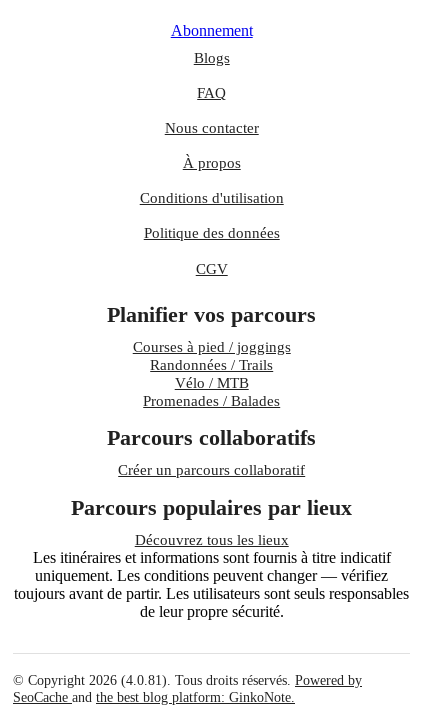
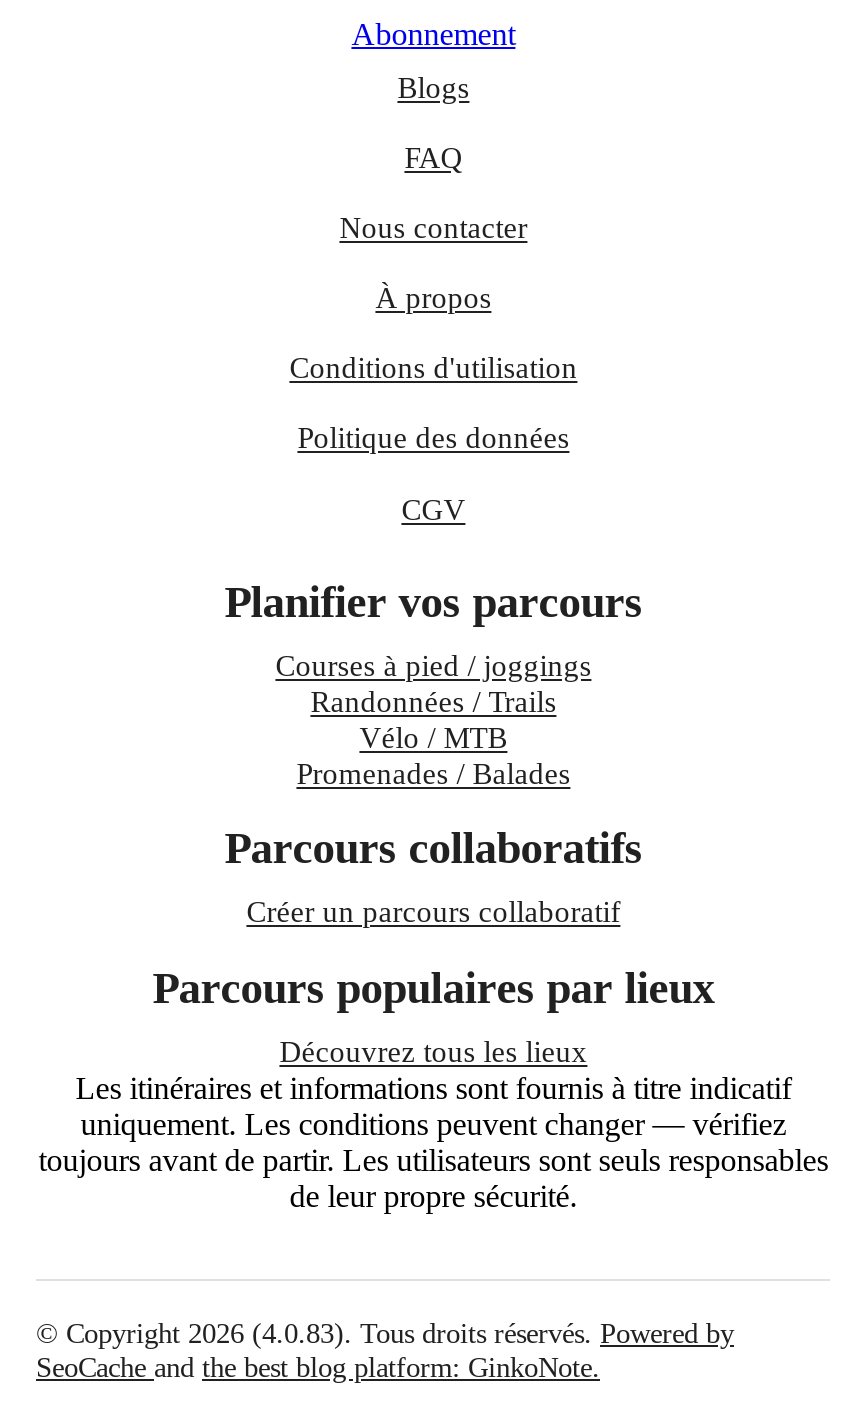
[13,672,362,688] © Copyright 2026 (4.0.81). Tous droits réservés. Powered by -> [36,1316,734,1348] © Copyright 2026 (4.0.83). Tous droits réservés. Powered by

